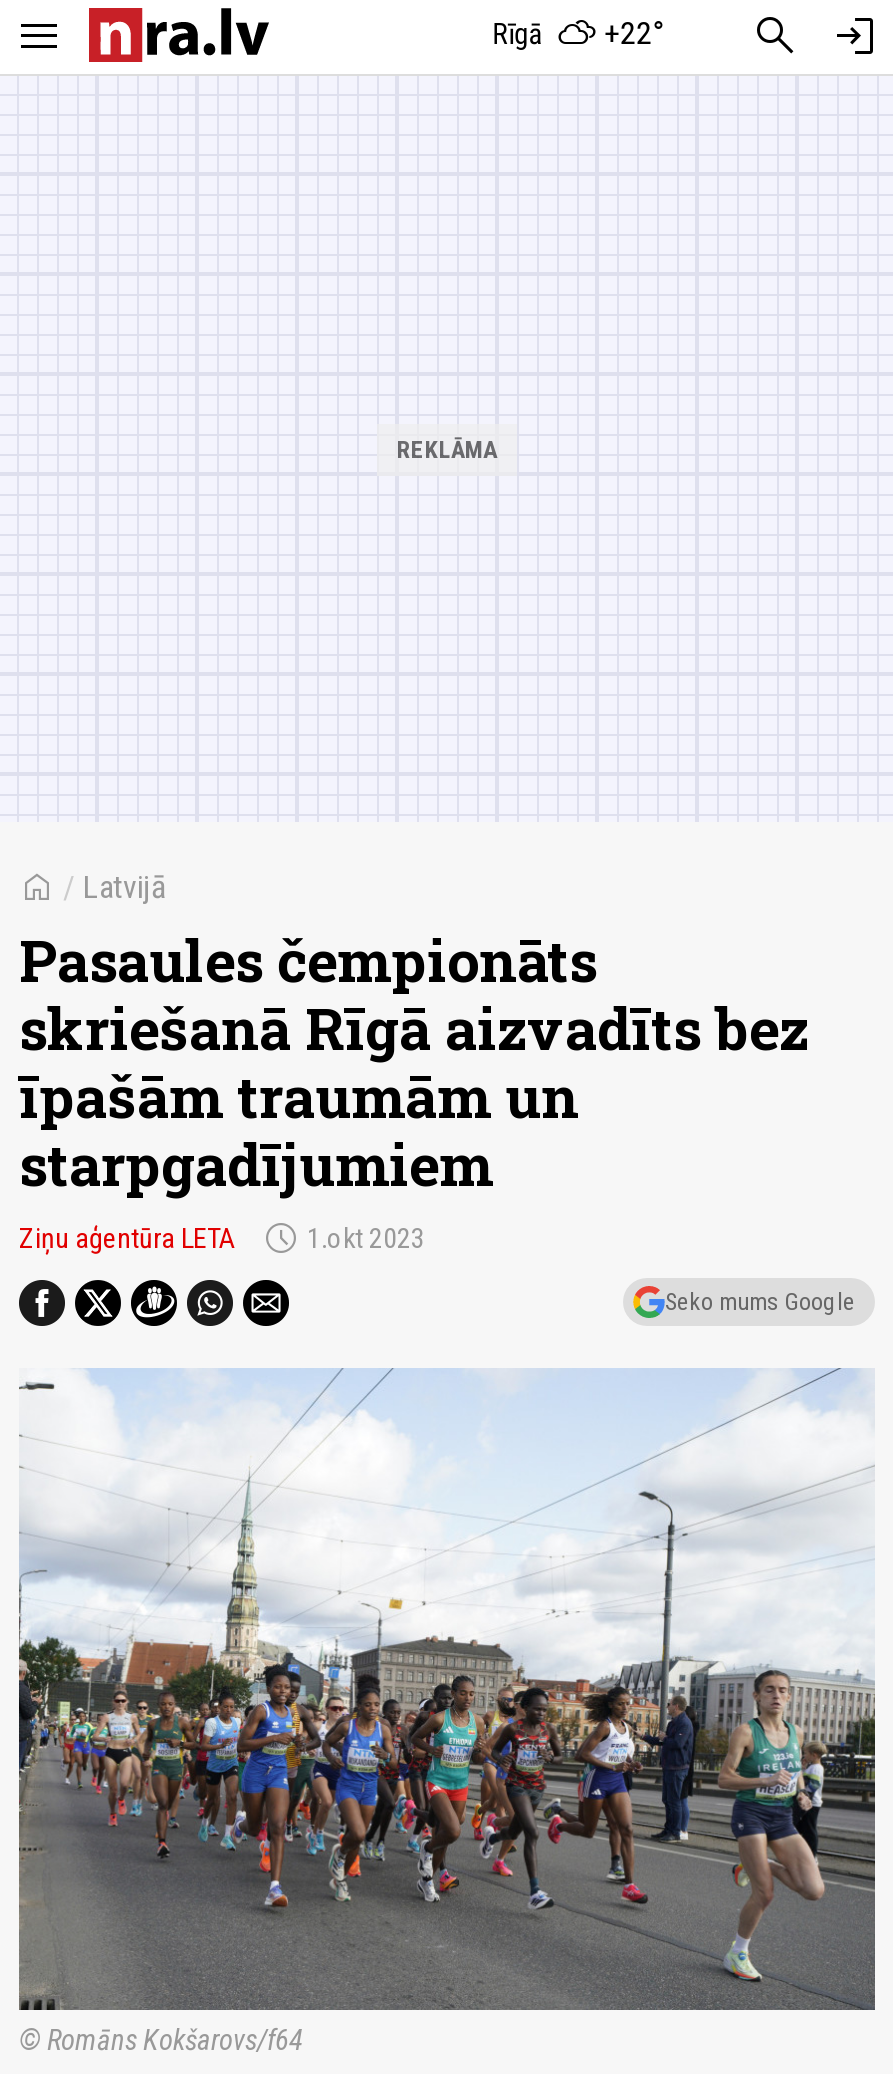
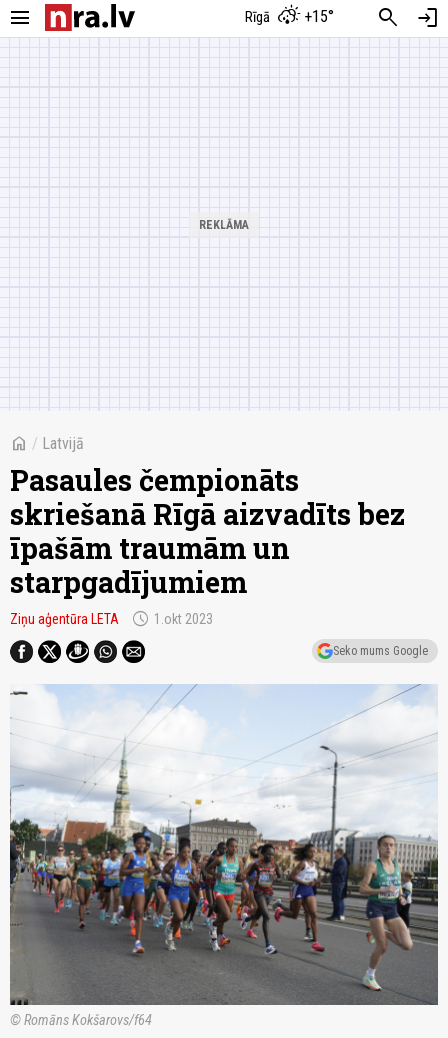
[493,14,665,52] Rīgā +22° -> [245,7,334,26] Rīgā +15°

